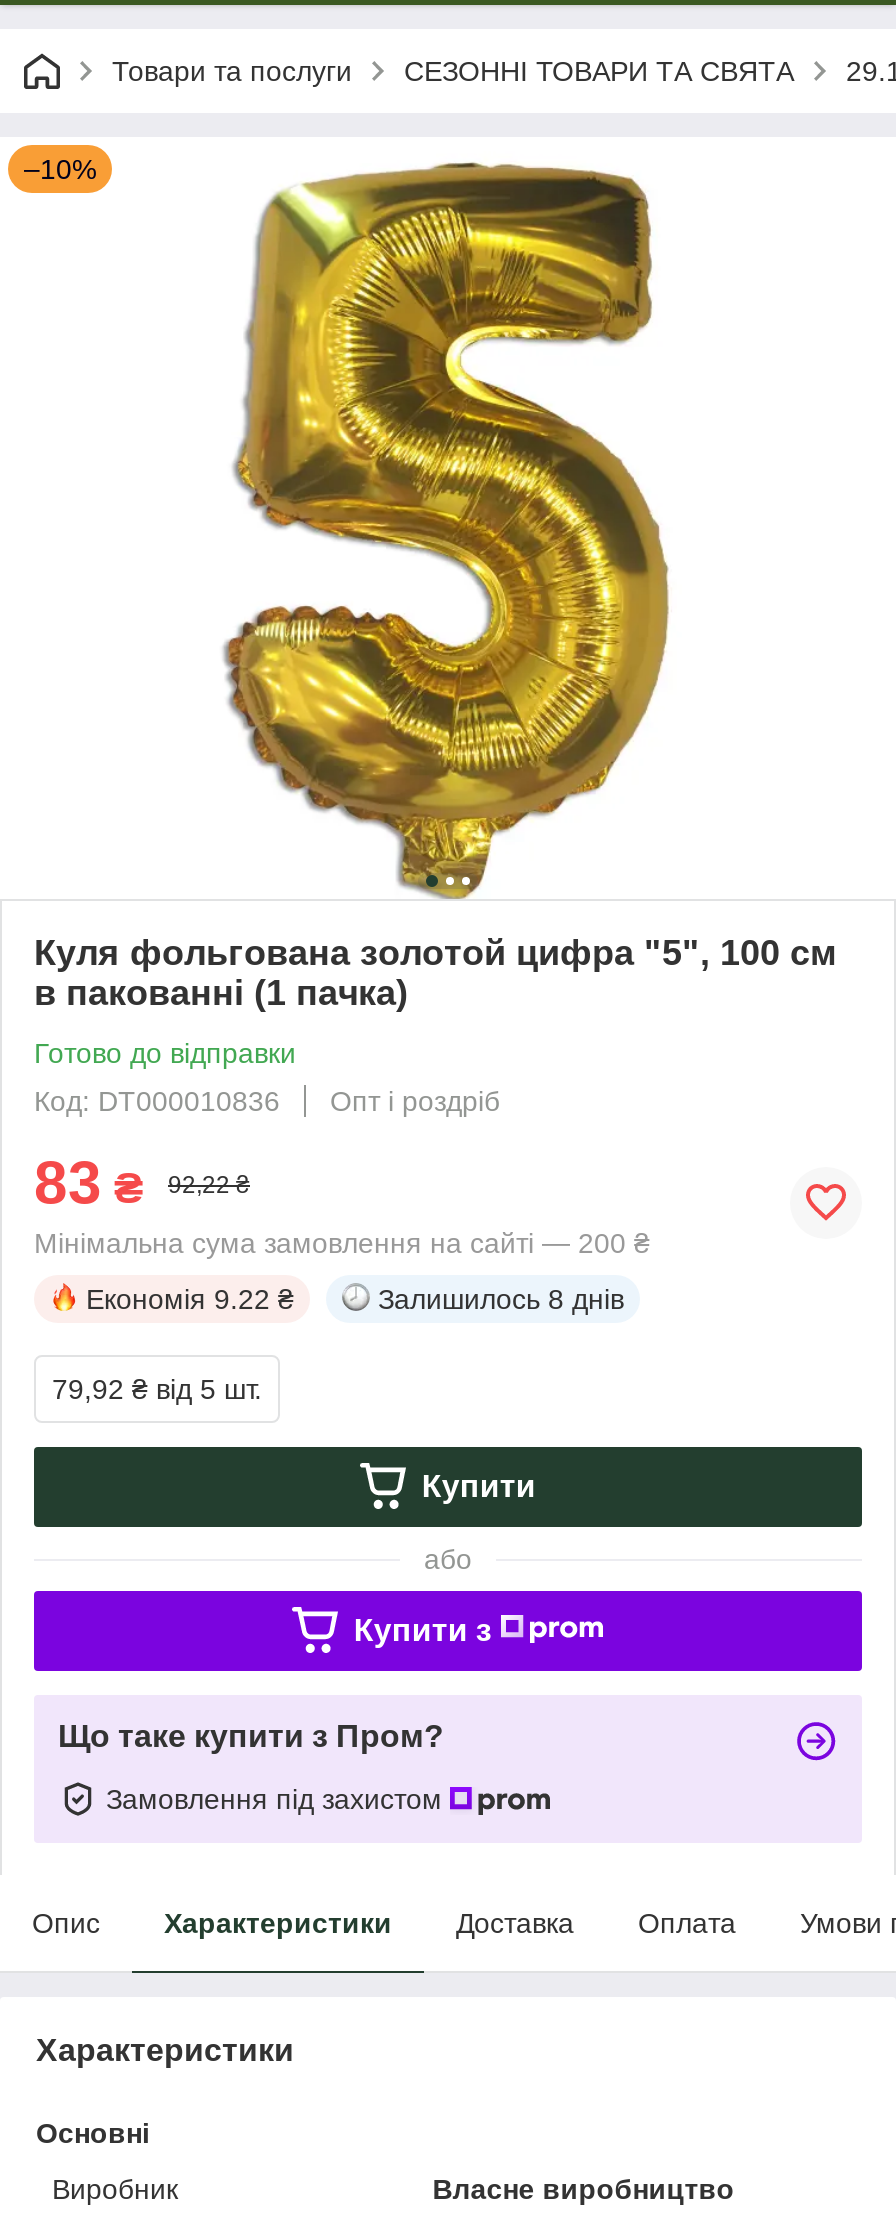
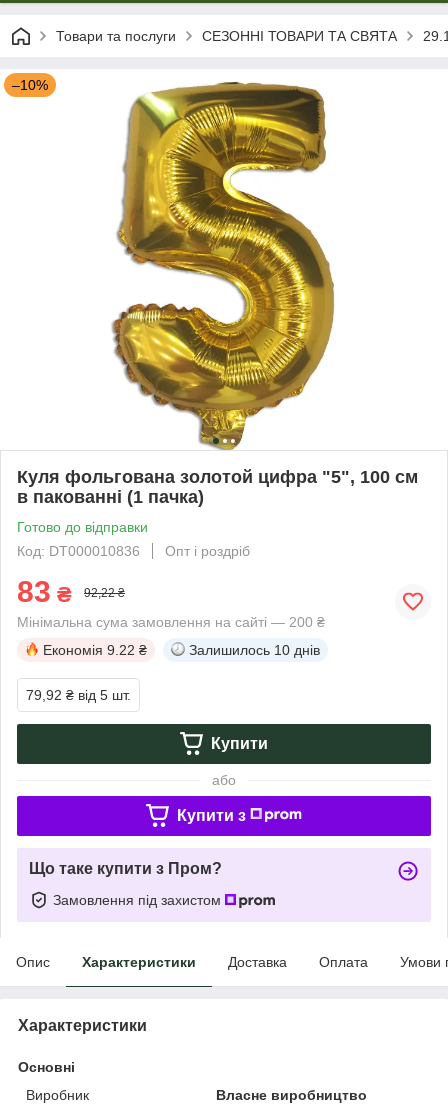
[378,1283,624,1315] Залишилось 8 днів -> [189,642,320,658] Залишилось 10 днів

